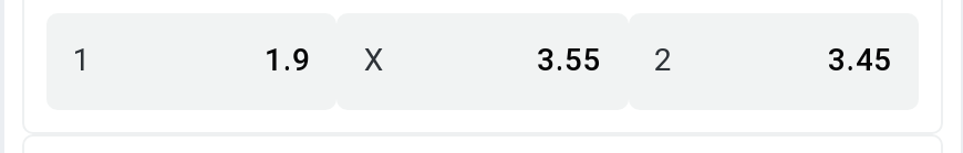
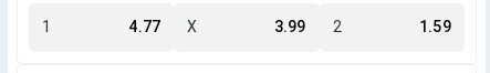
[265,42,384,77] 1.9 X -> [129,18,198,35] 4.77 X
[537,42,673,77] 3.55 2 -> [274,18,342,35] 3.99 2
[828,42,892,77] 3.45 -> [419,18,451,35] 1.59

